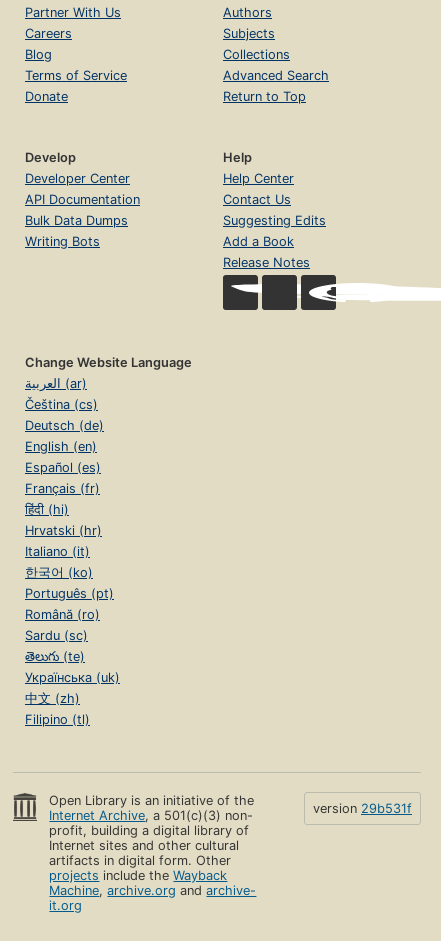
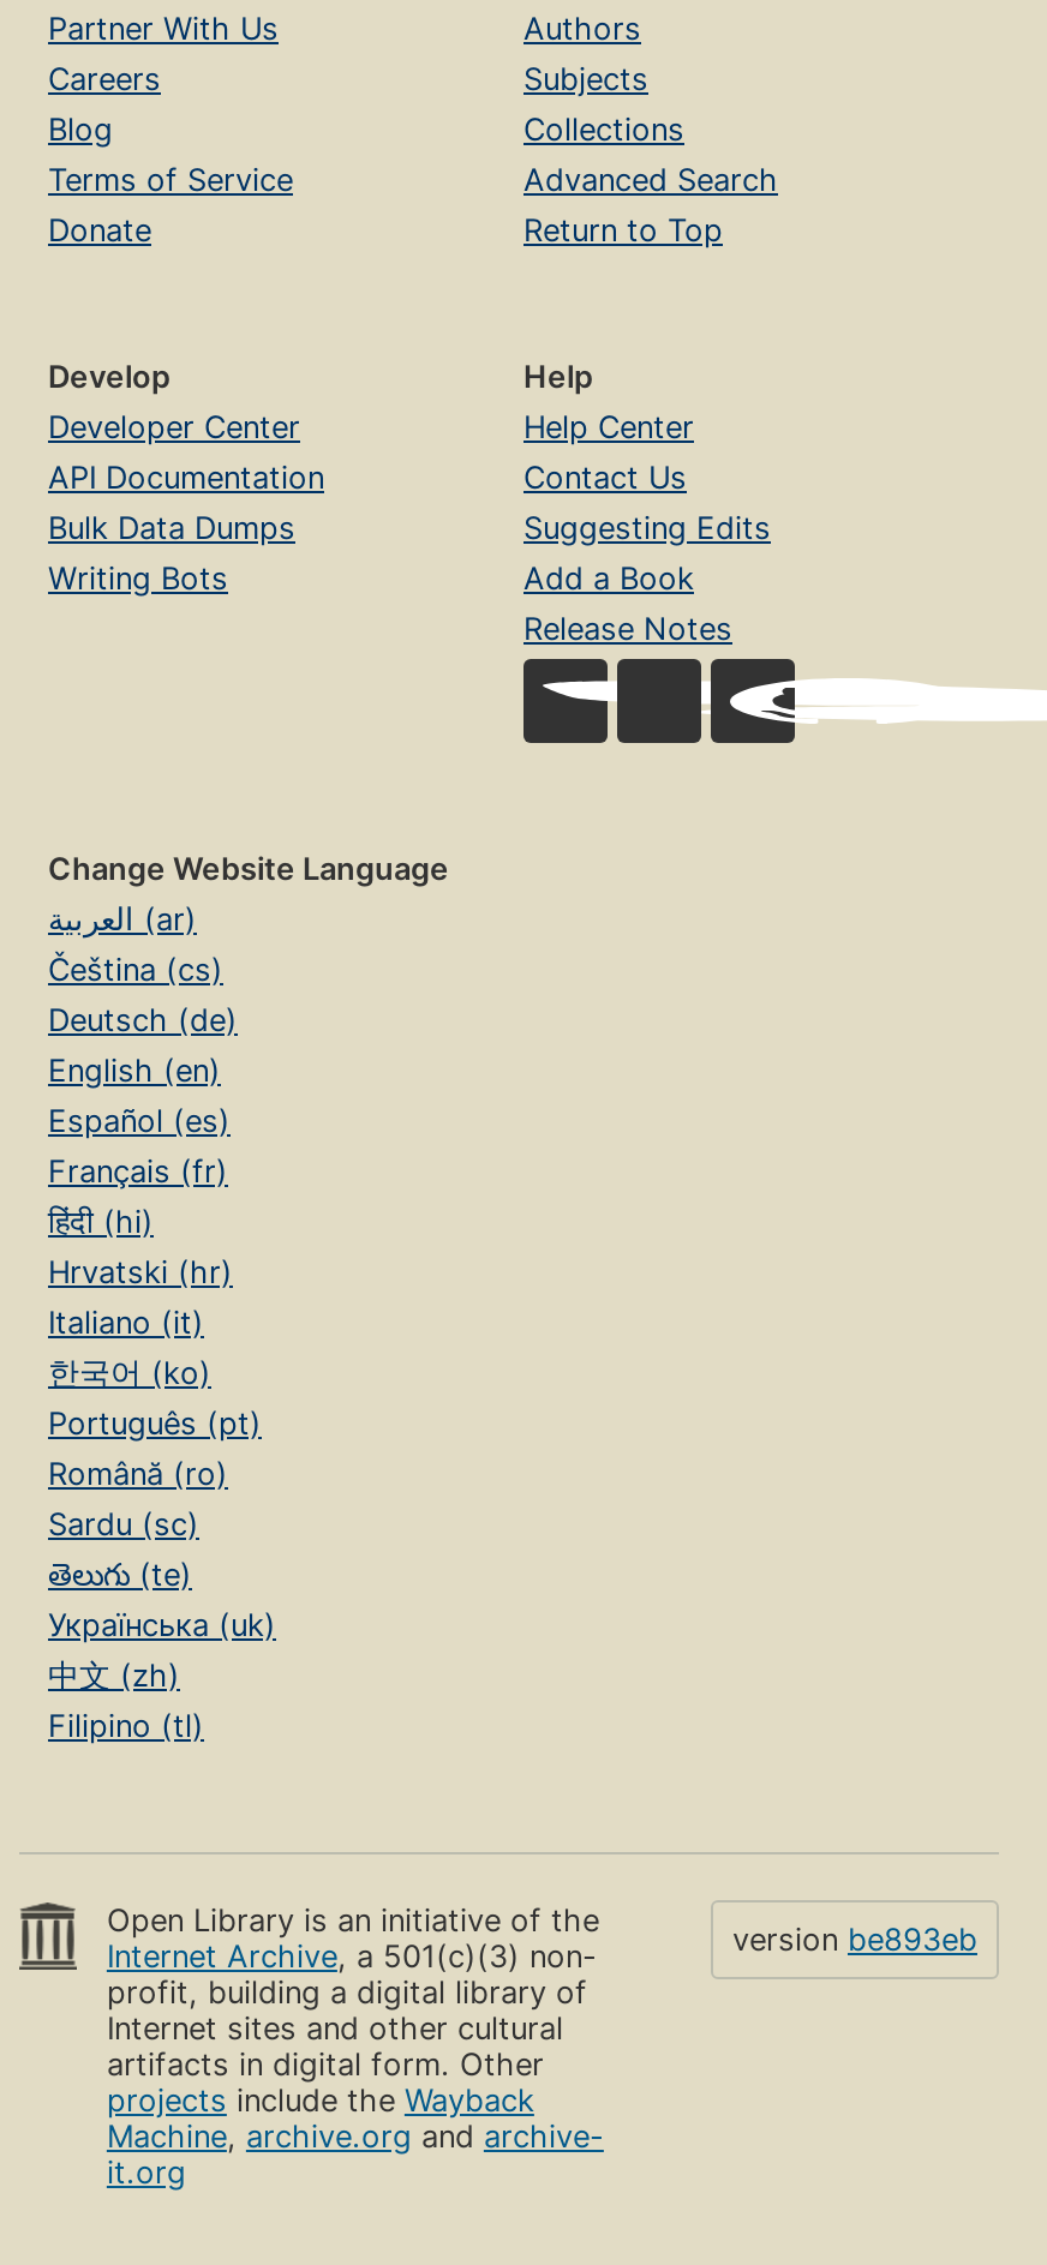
[313,801,412,816] version 29b531f -> [732,1922,977,1958] version be893eb

